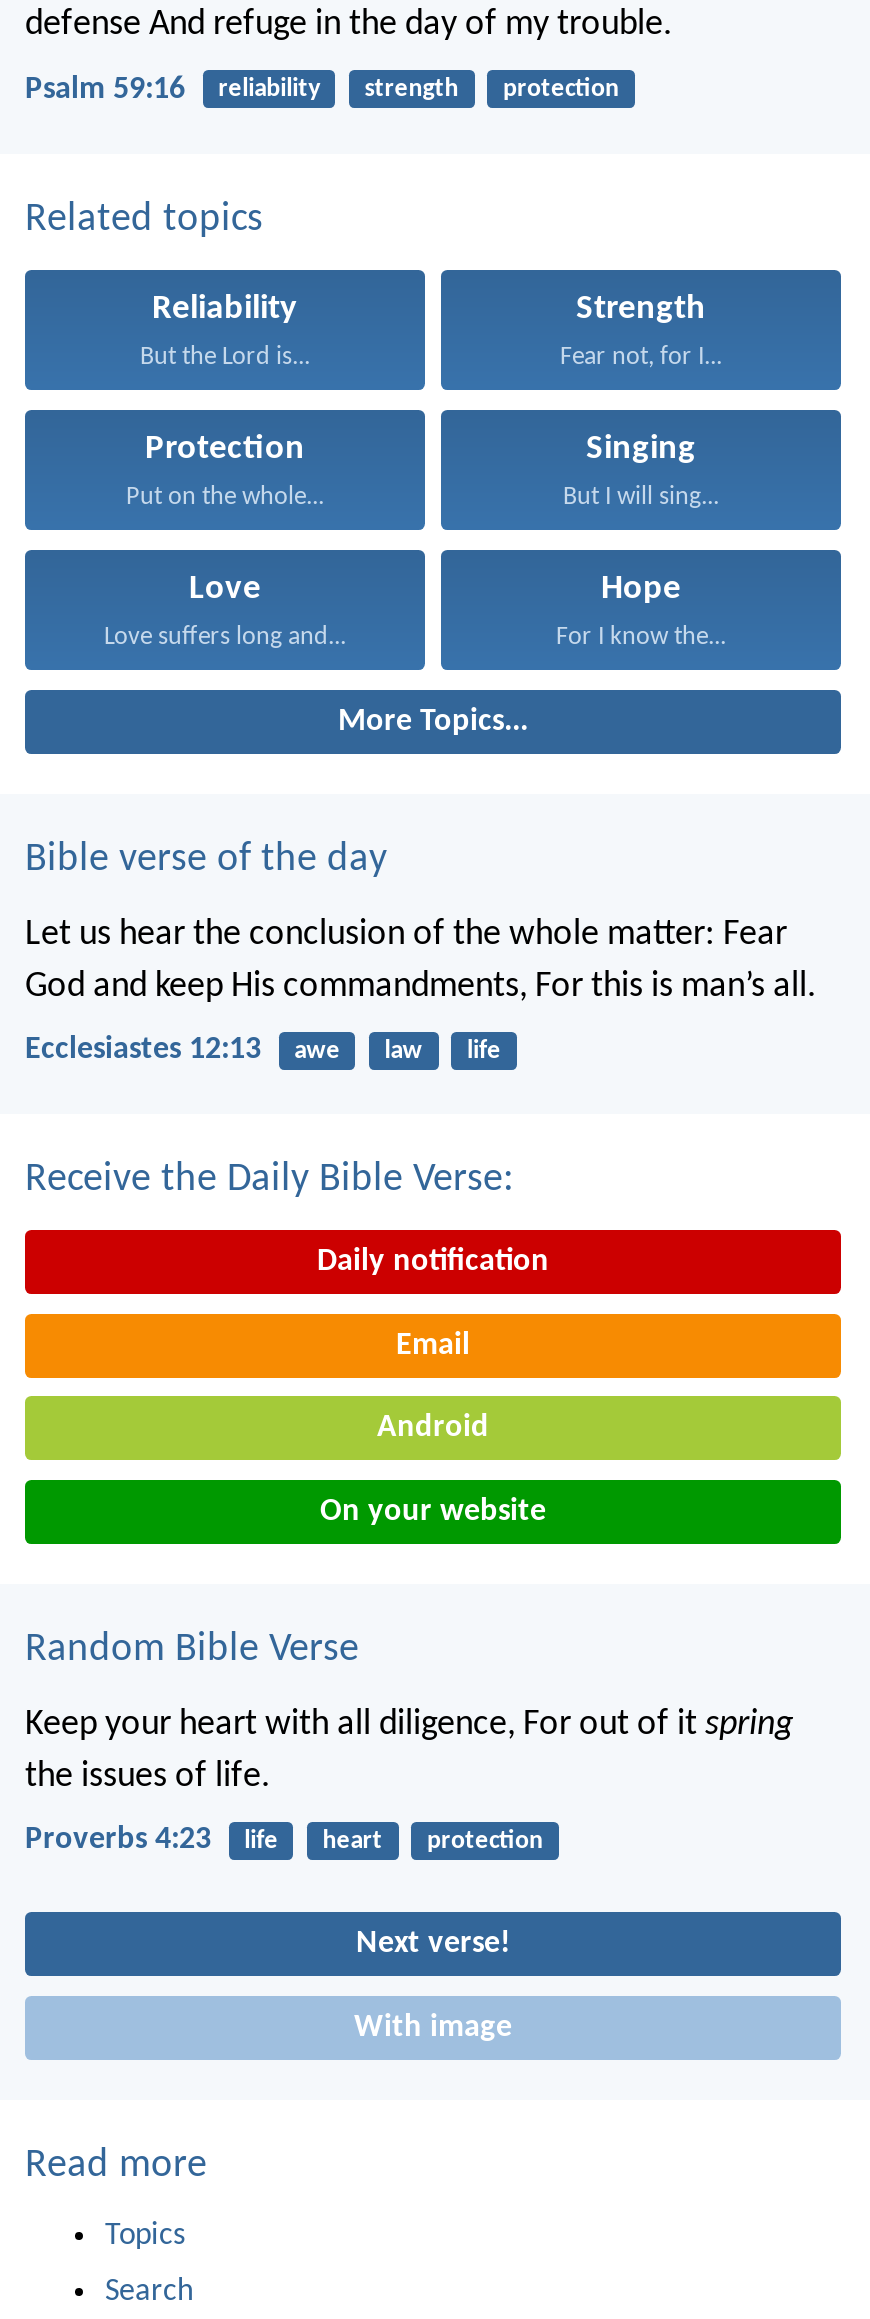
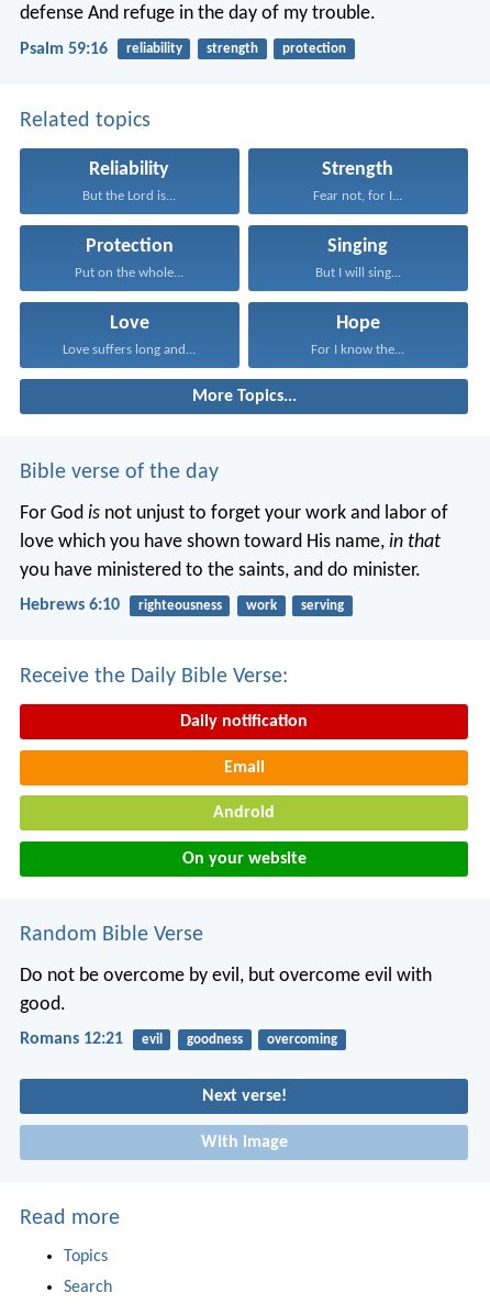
[25,916,817,1006] Let us hear the conclusion of the whole matter: Fear | God and keep His commandments, For this is man’s all. -> [20,503,448,581] For God is not unjust to forget your work and labor of | love which you have shown toward His name, in that | you have ministered to the saints, and do minister.
[25,1034,501,1066] Ecclesiastes 12:13 | awe | law | life -> [20,596,344,614] Hebrews 6:10 | righteousness | work | serving
[25,1706,793,1796] Keep your heart with all diligence, For out of it spring | the issues of life. -> [20,966,432,1015] Do not be overcome by evil, but overcome evil with | good.
[25,1824,543,1856] Proverbs 4:23 | life | heart | protection -> [20,1031,337,1048] Romans 12:21 | evil | goodness | overcoming

